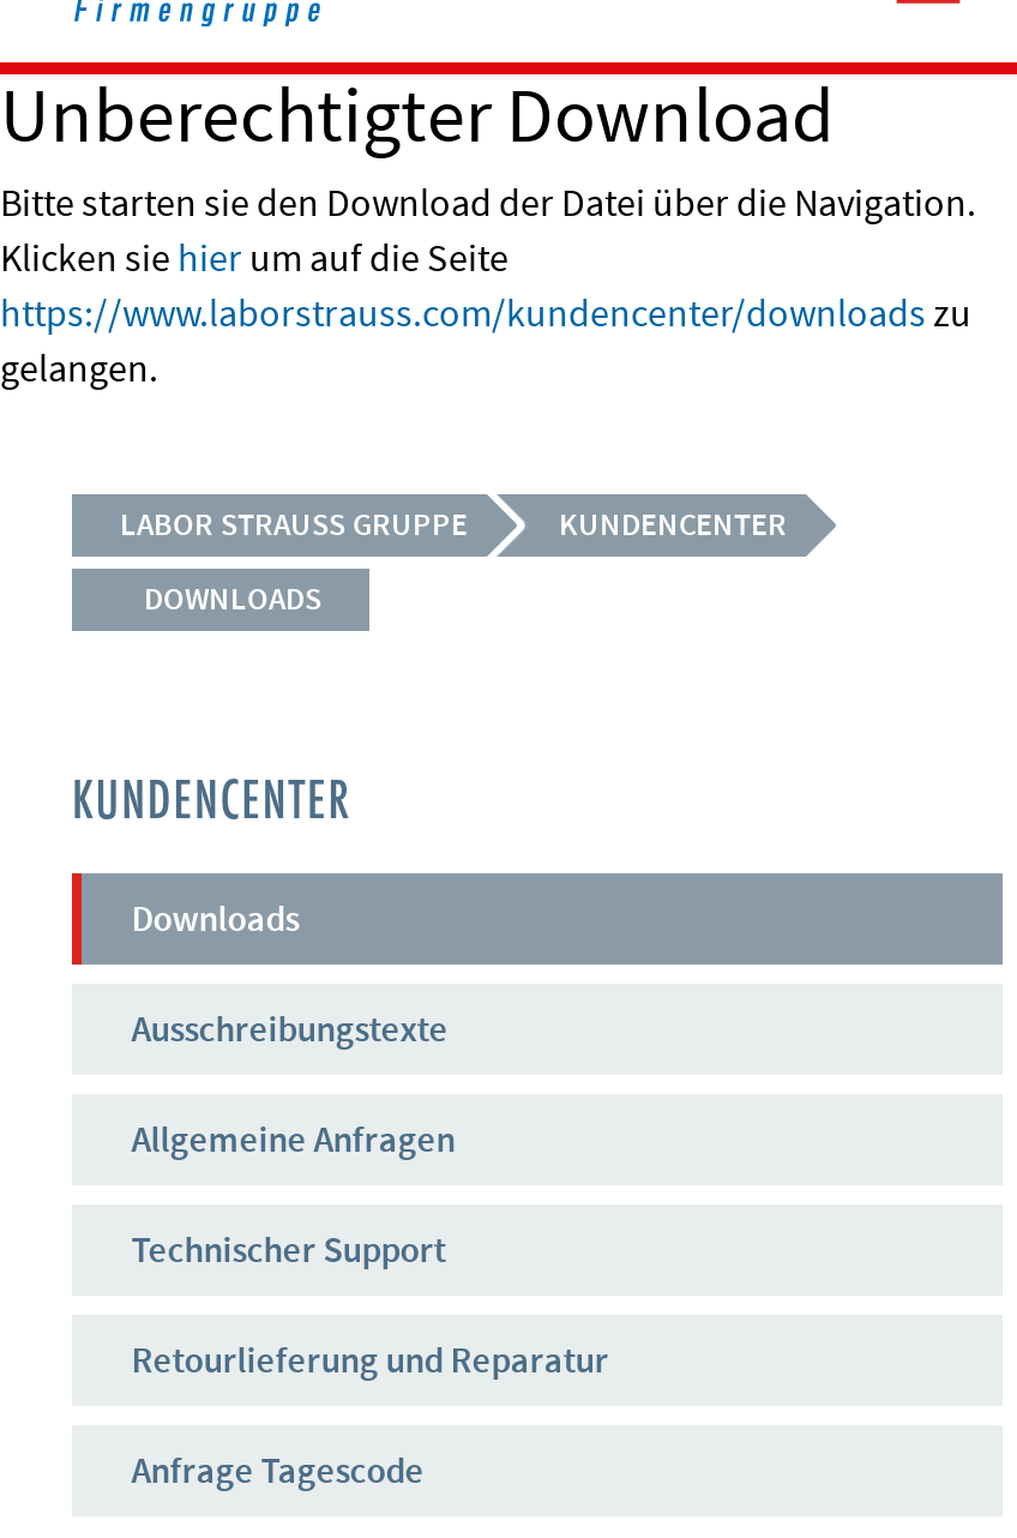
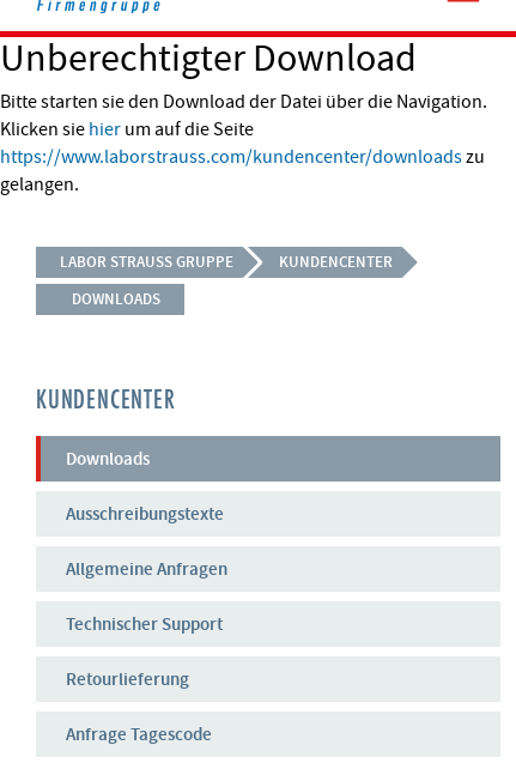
[131,1338,609,1386] Retourlieferung und Reparatur -> [66,668,189,692] Retourlieferung

